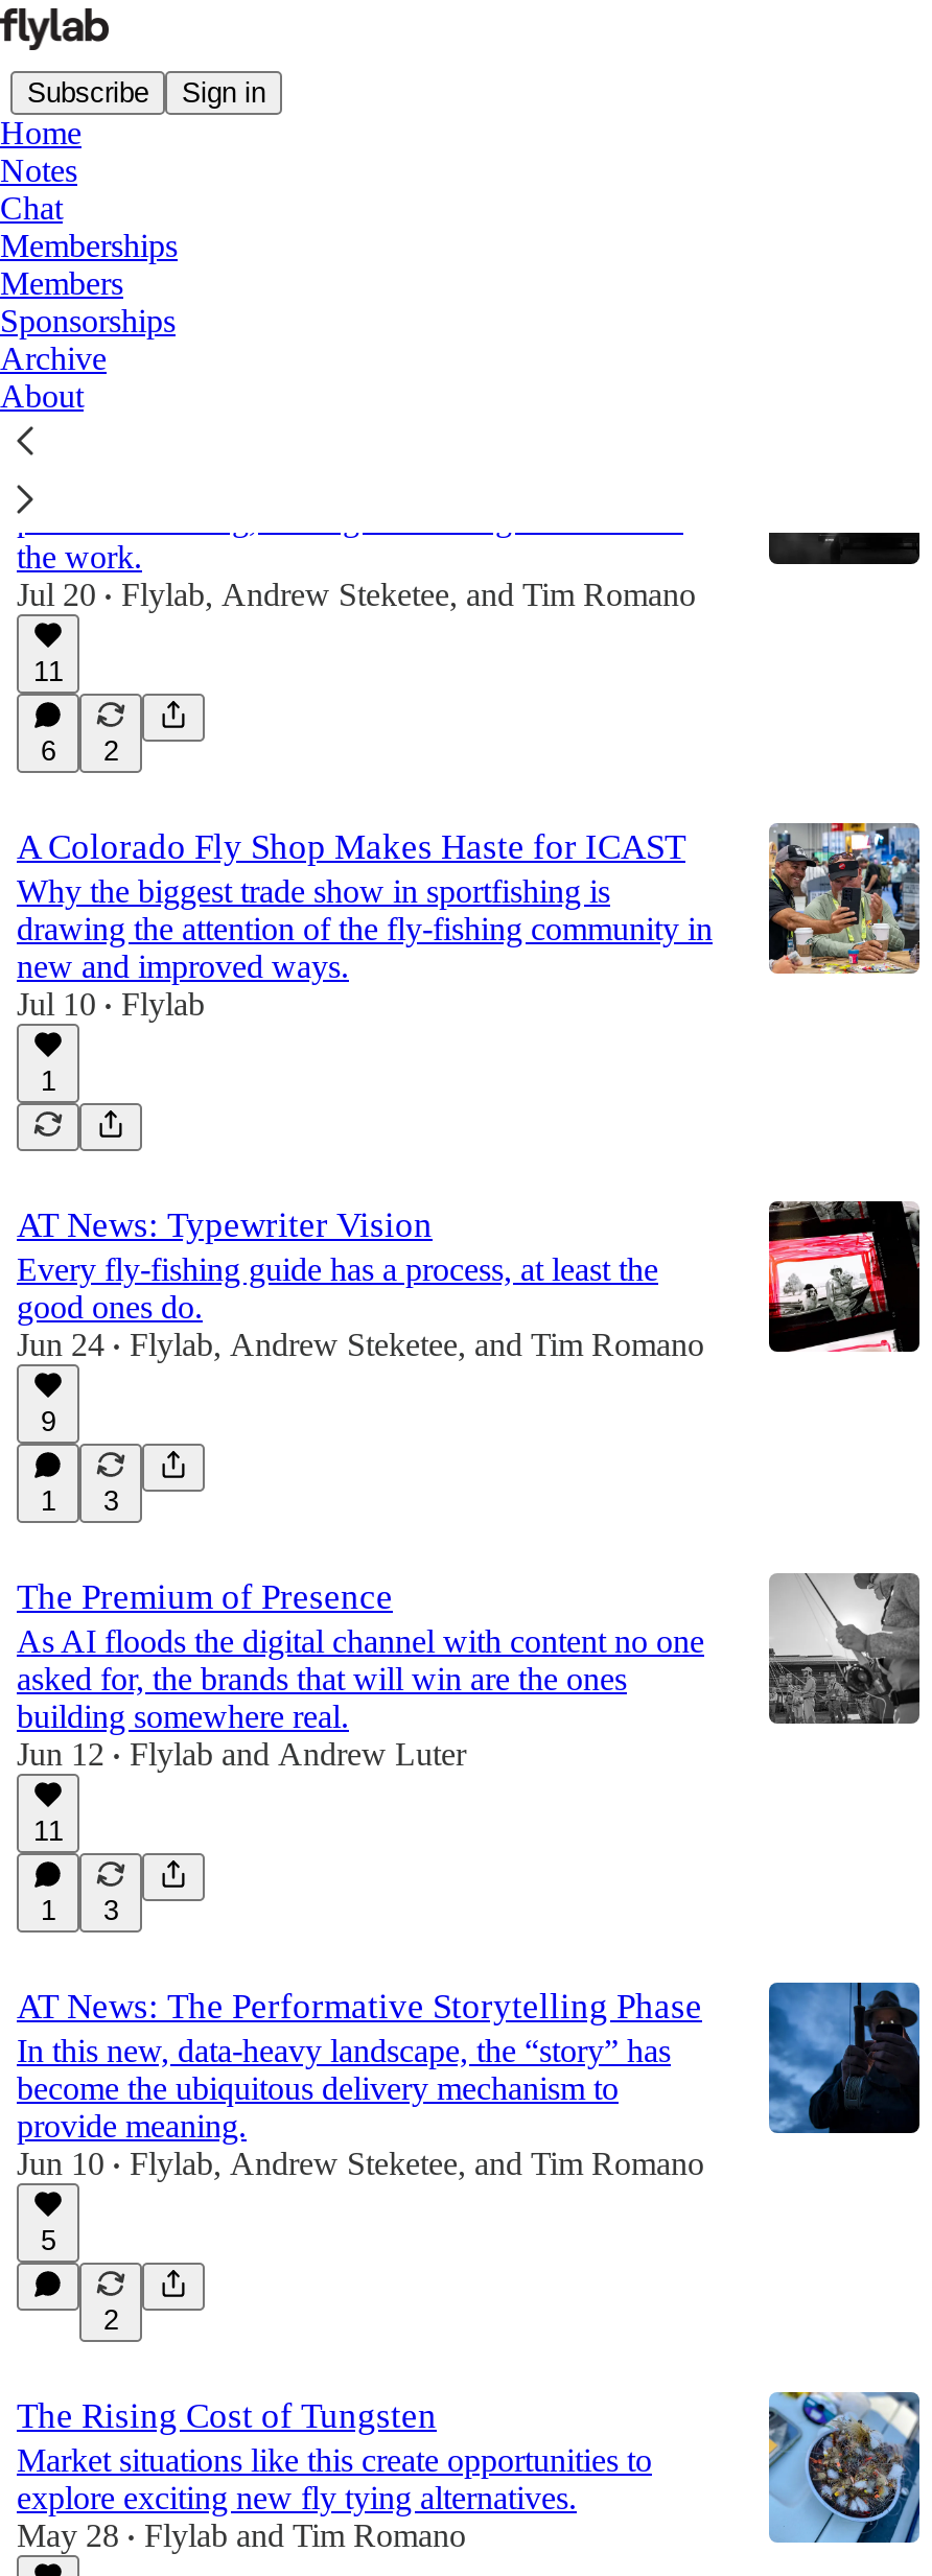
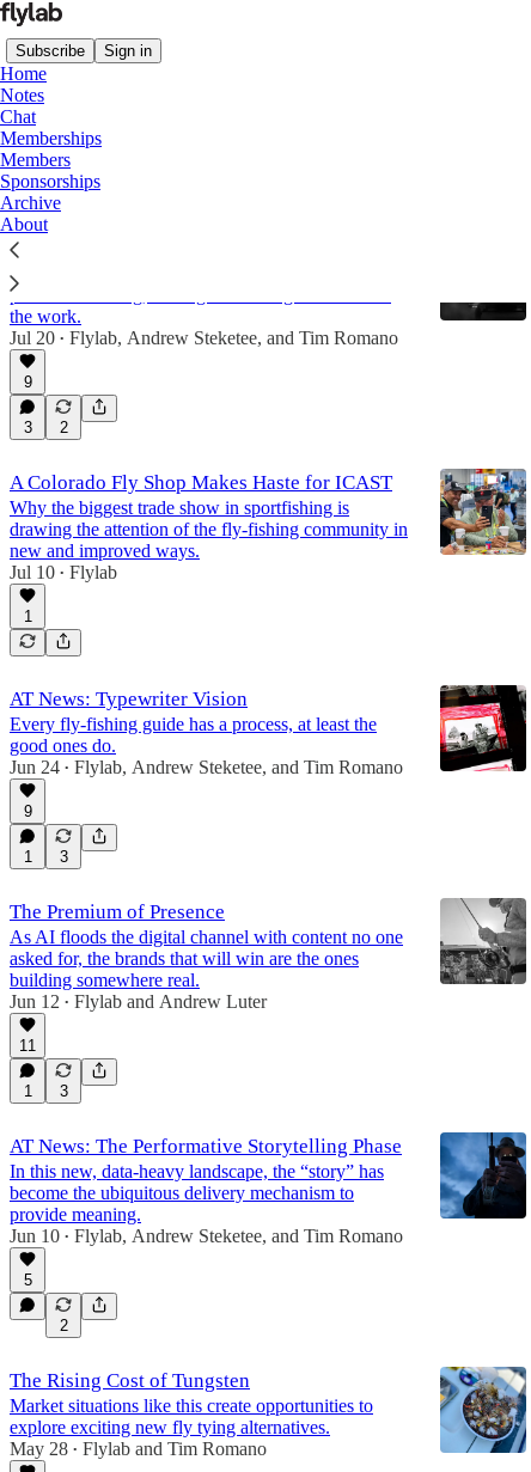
[33,656,63,687] 11 -> [23,373,32,391] 9
[41,735,118,767] 6 2 -> [23,418,68,436] 3 2

